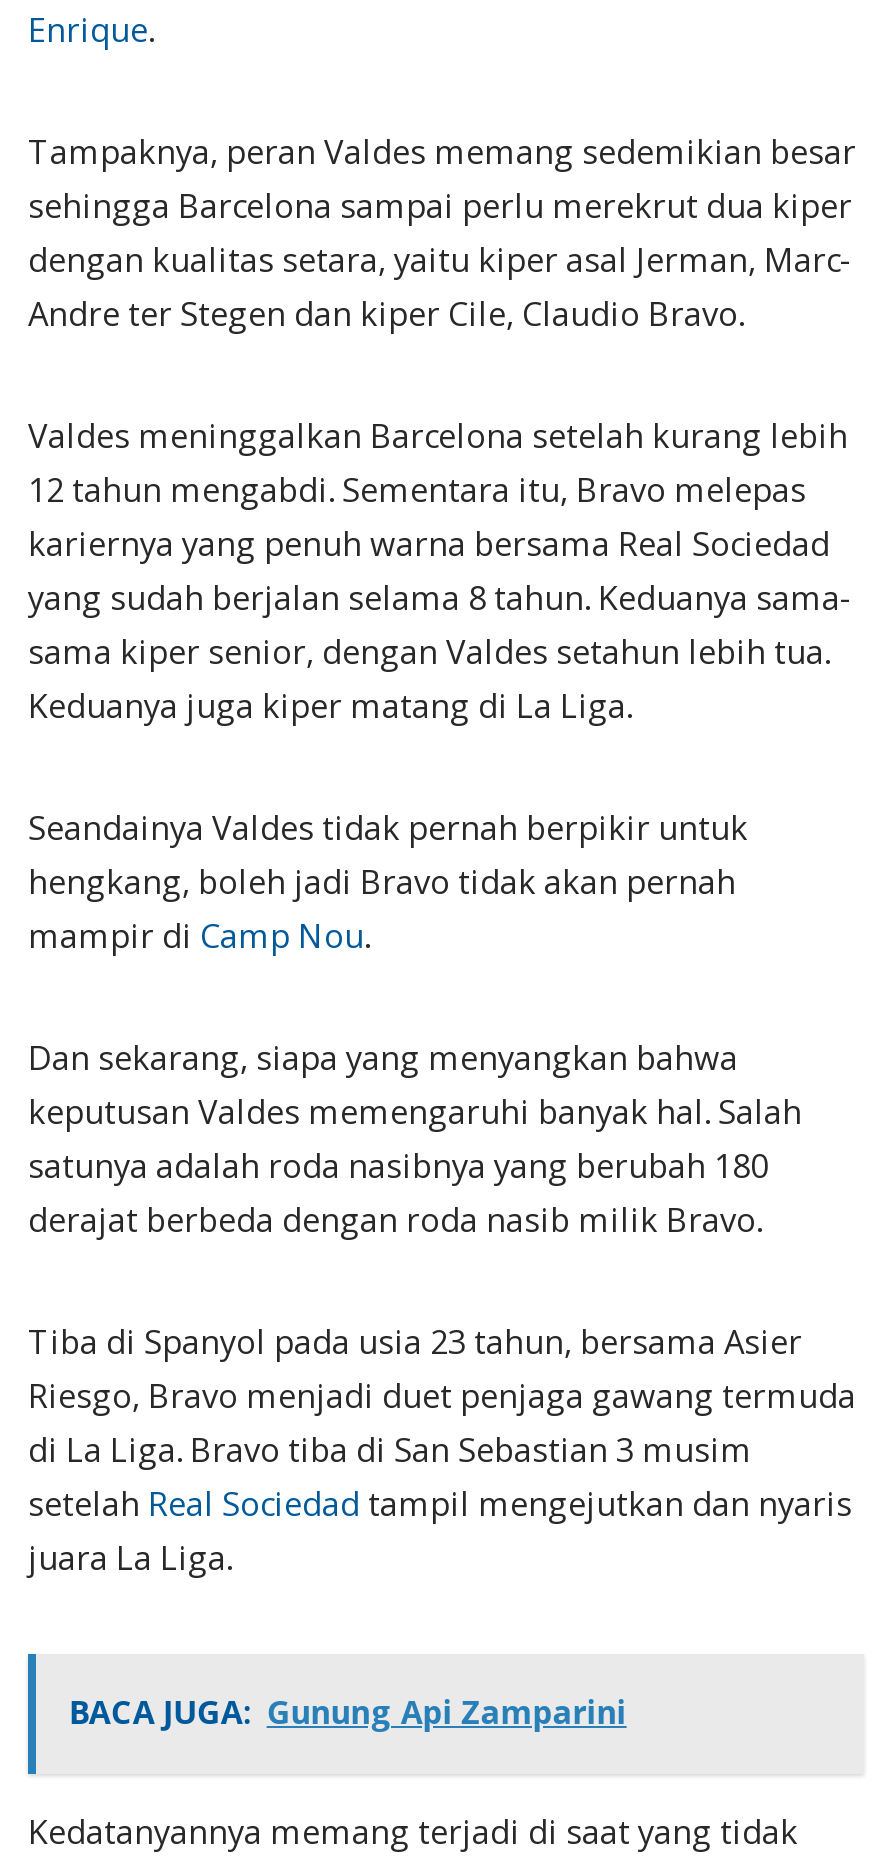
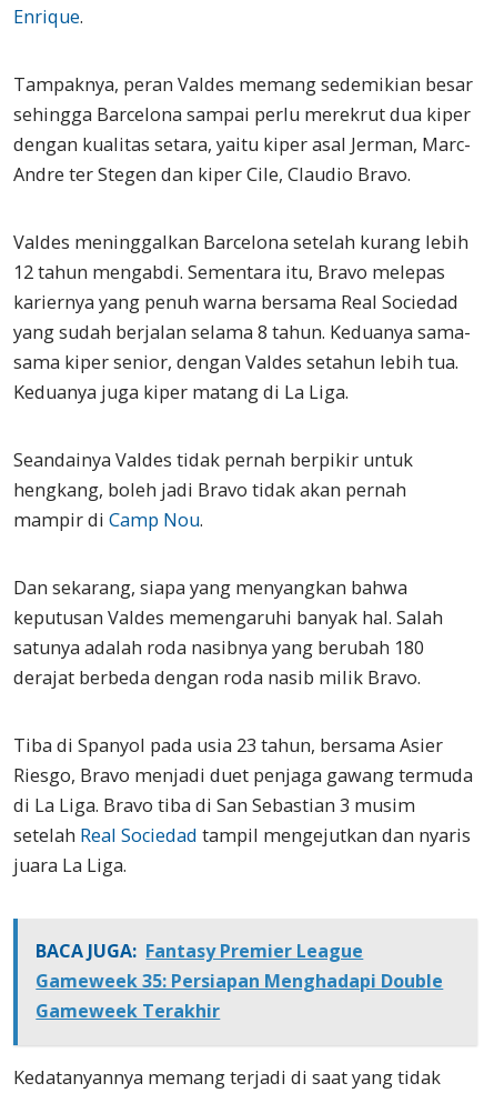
[69,1690,627,1734] BACA JUGA: Gunung Api Zamparini -> [36,939,443,1023] BACA JUGA: Fantasy Premier League | Gameweek 35: Persiapan Menghadapi Double | Gameweek Terakhir

